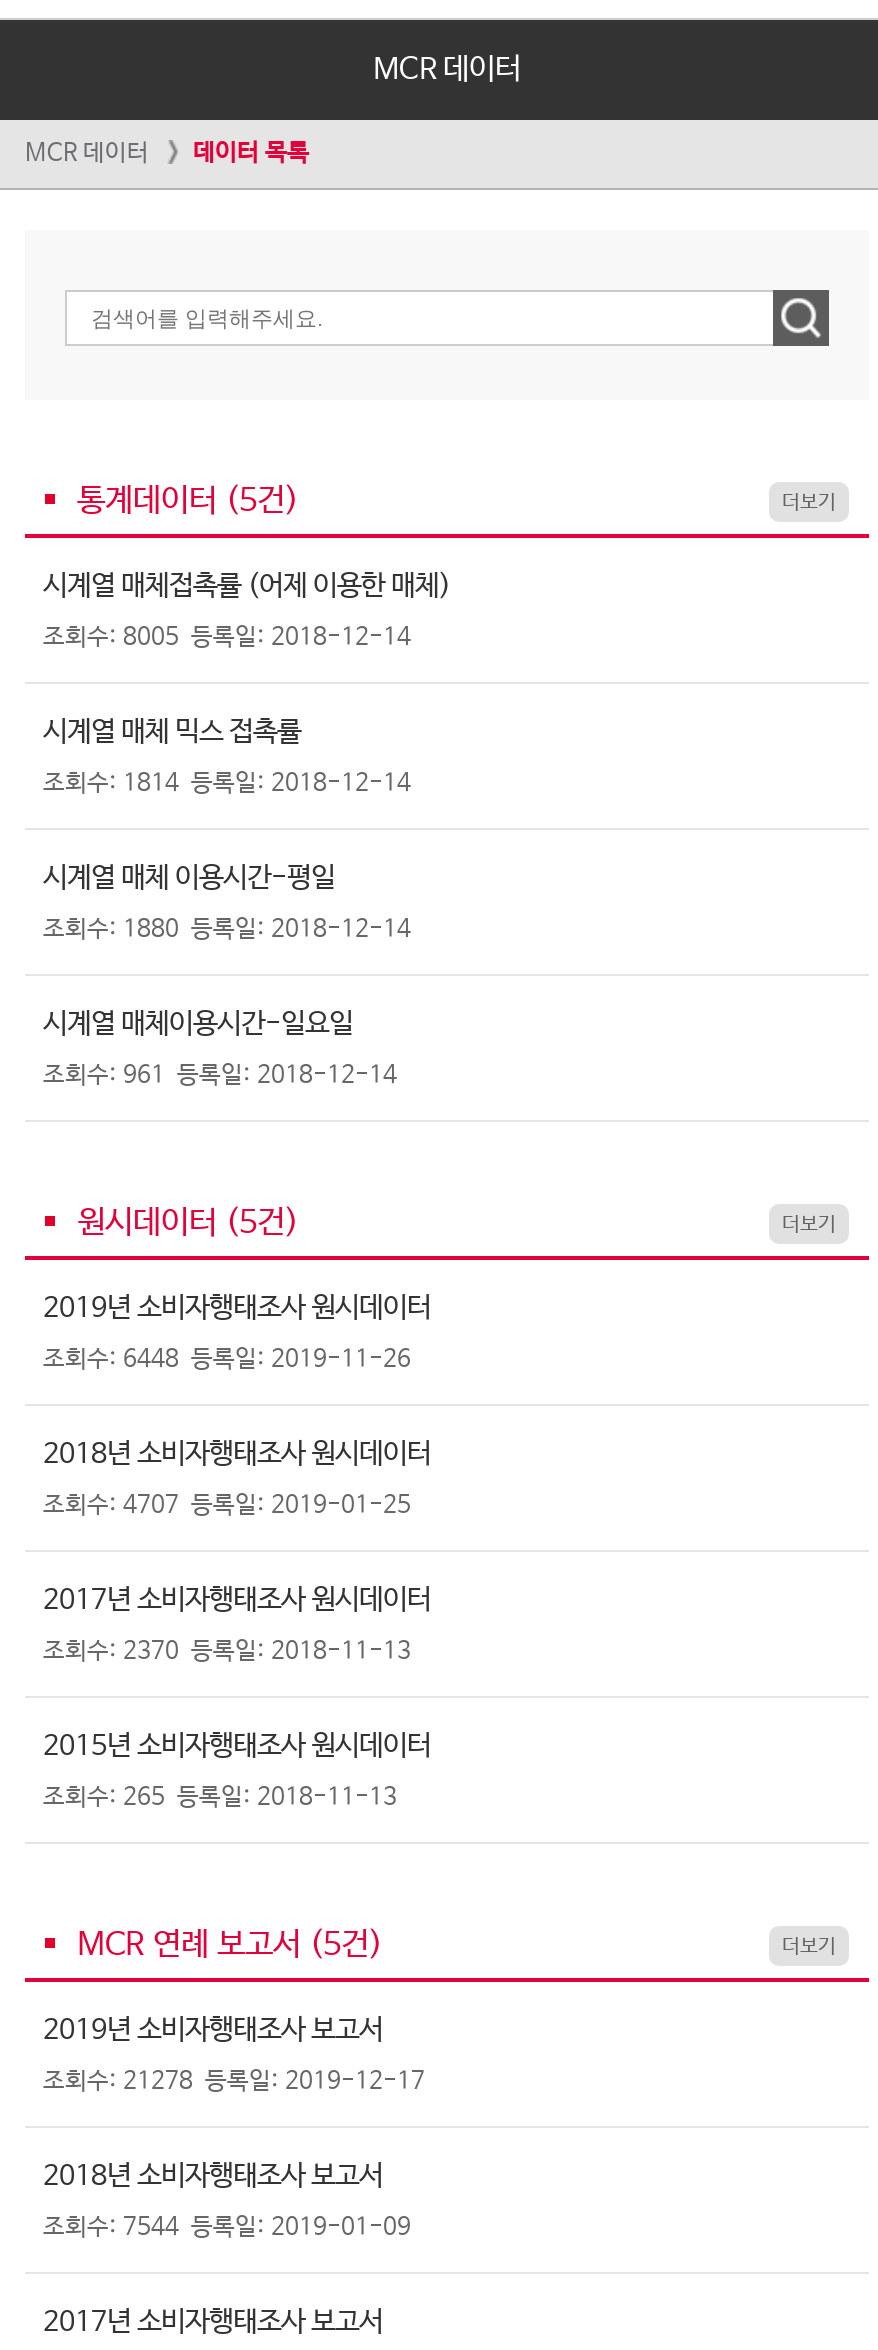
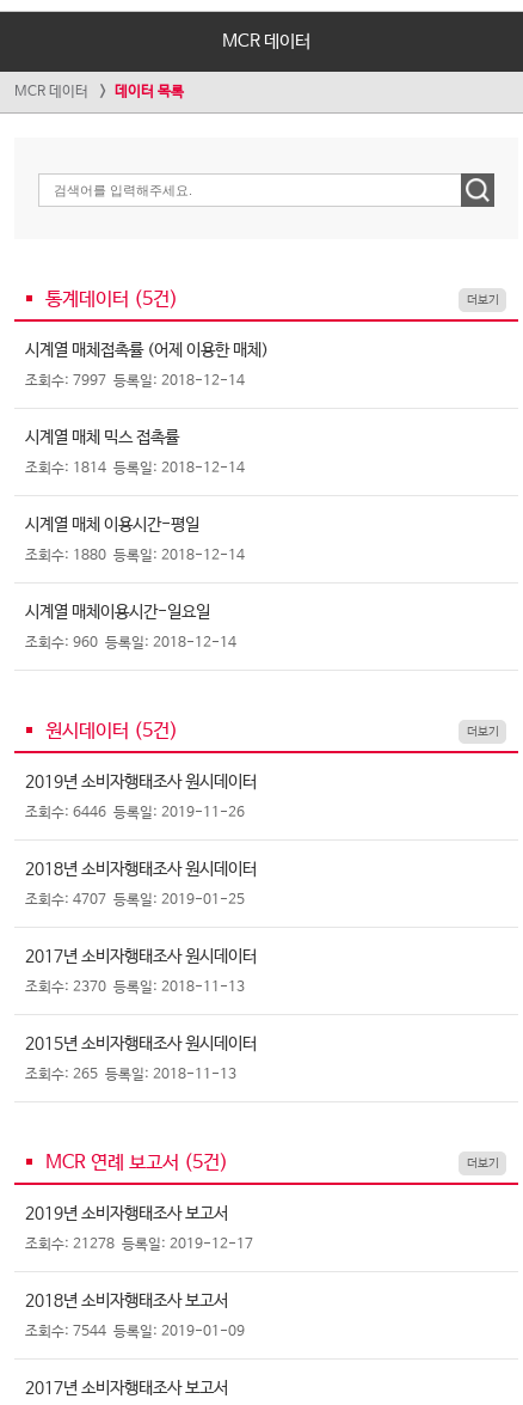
[43,624,411,652] 조회수: 8005 등록일: 2018-12-14 -> [25,373,245,390] 조회수: 7997 등록일: 2018-12-14
[43,1062,397,1090] 조회수: 961 등록일: 2018-12-14 -> [25,635,236,652] 조회수: 960 등록일: 2018-12-14
[43,1346,411,1374] 조회수: 6448 등록일: 2019-11-26 -> [25,805,245,821] 조회수: 6446 등록일: 2019-11-26

